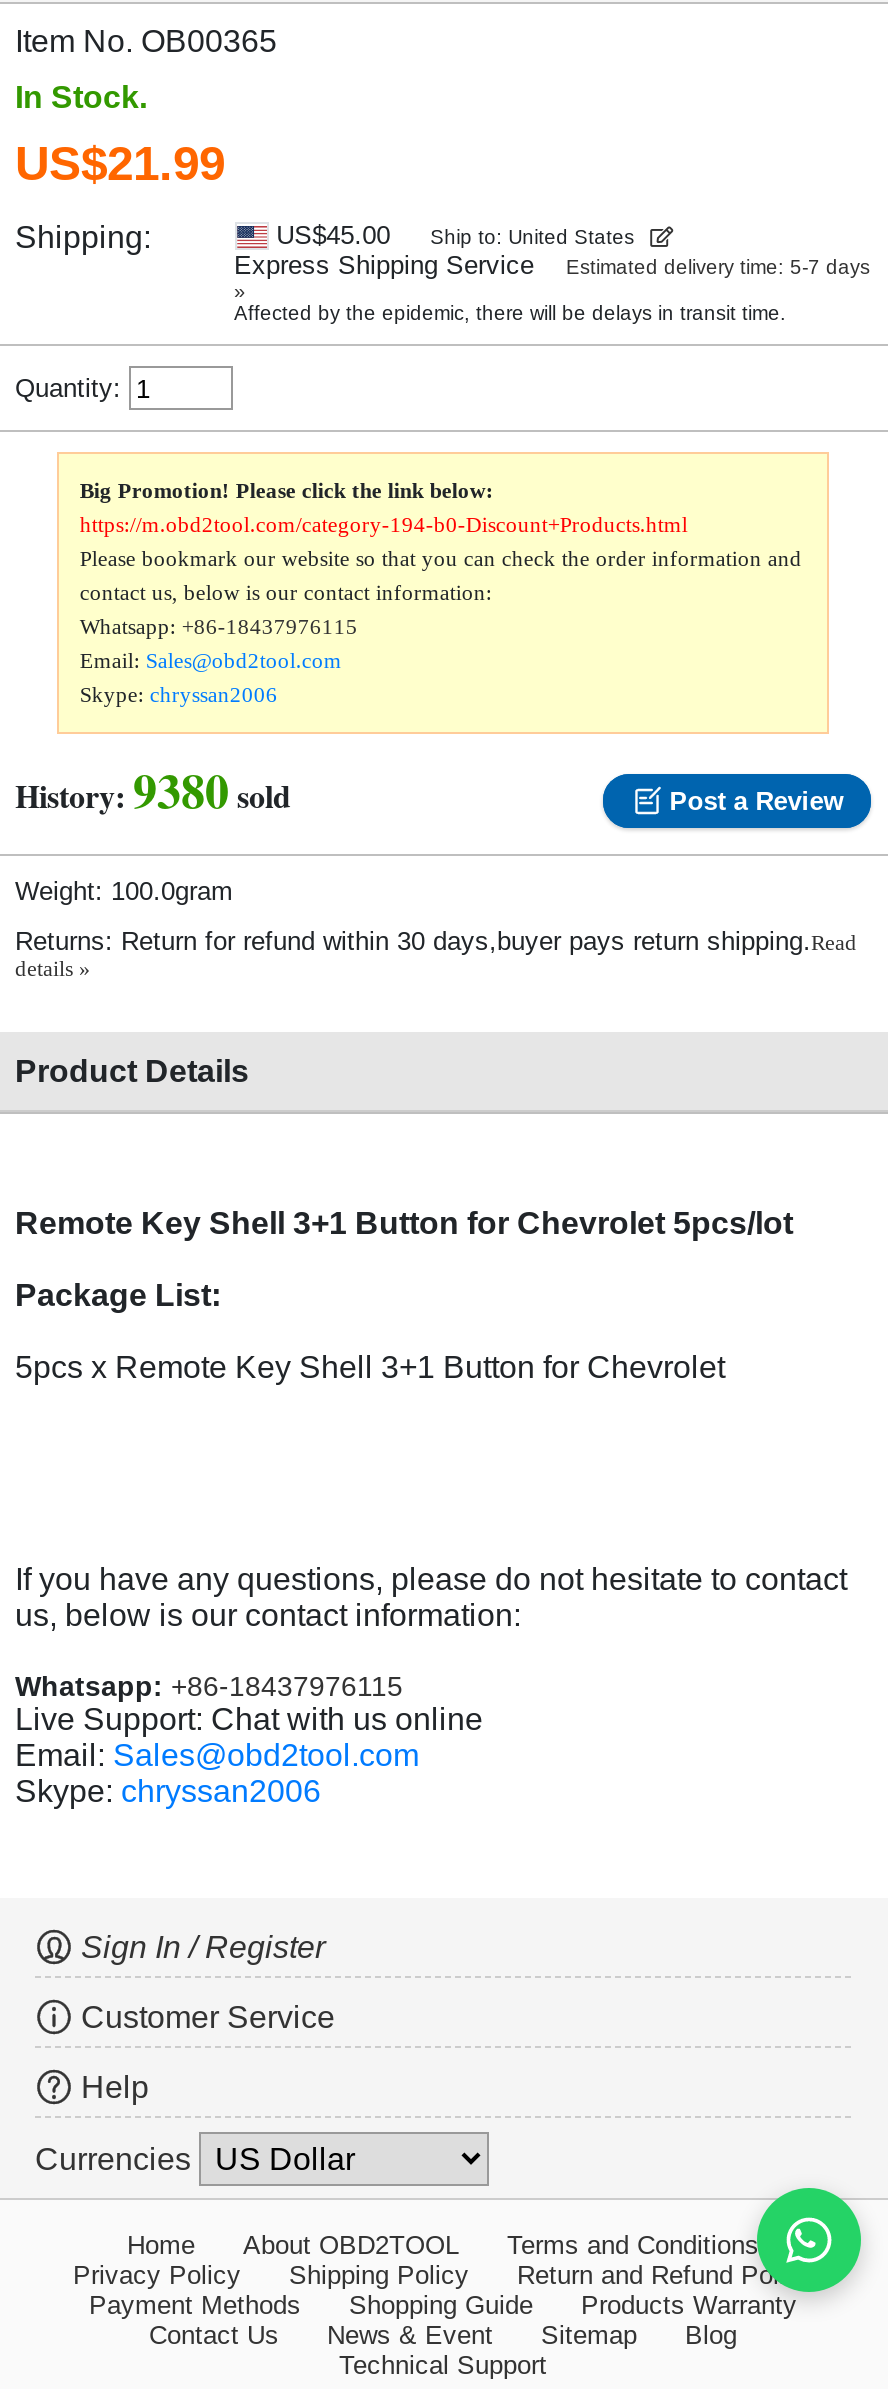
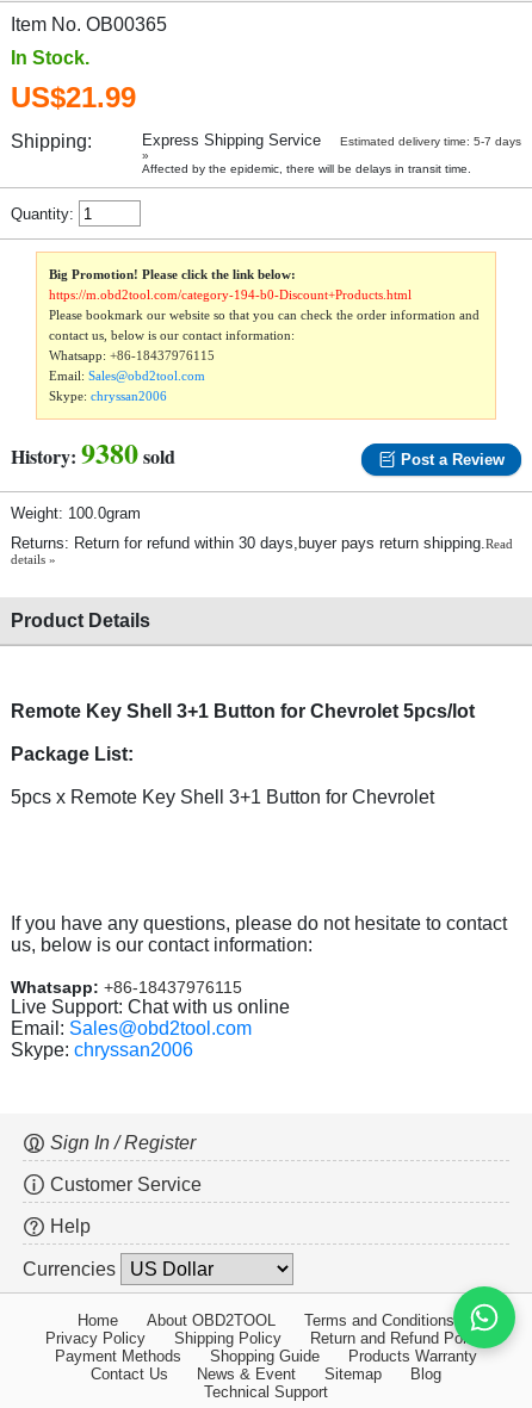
[268,220,634,250] US$45.00 | Ship to: United States -> none

